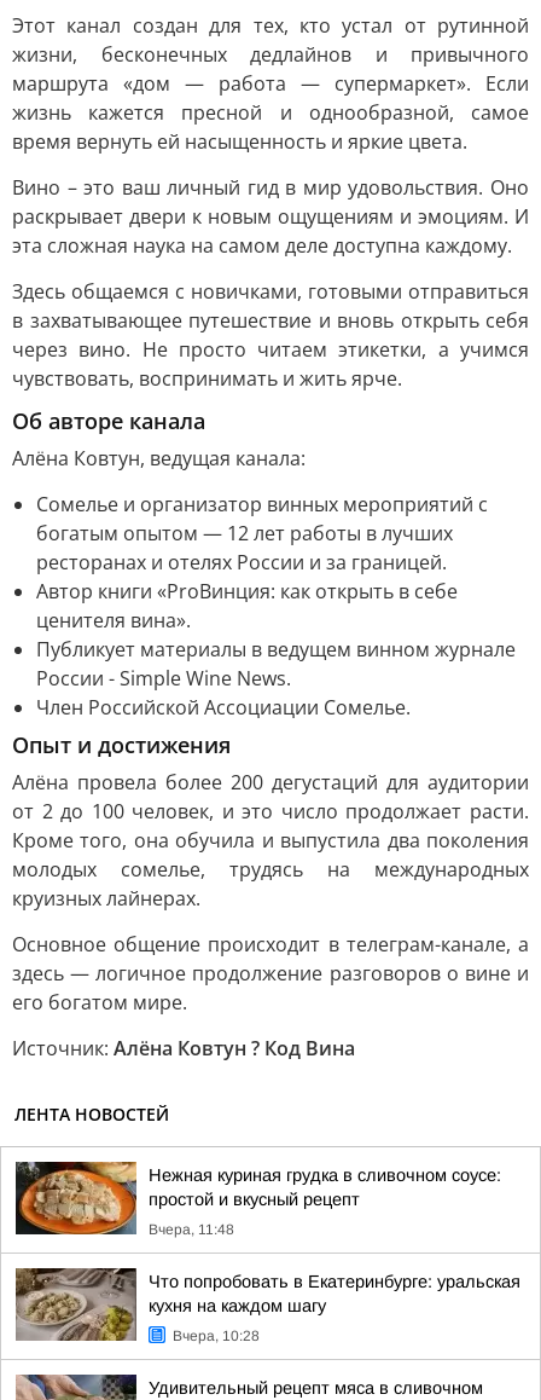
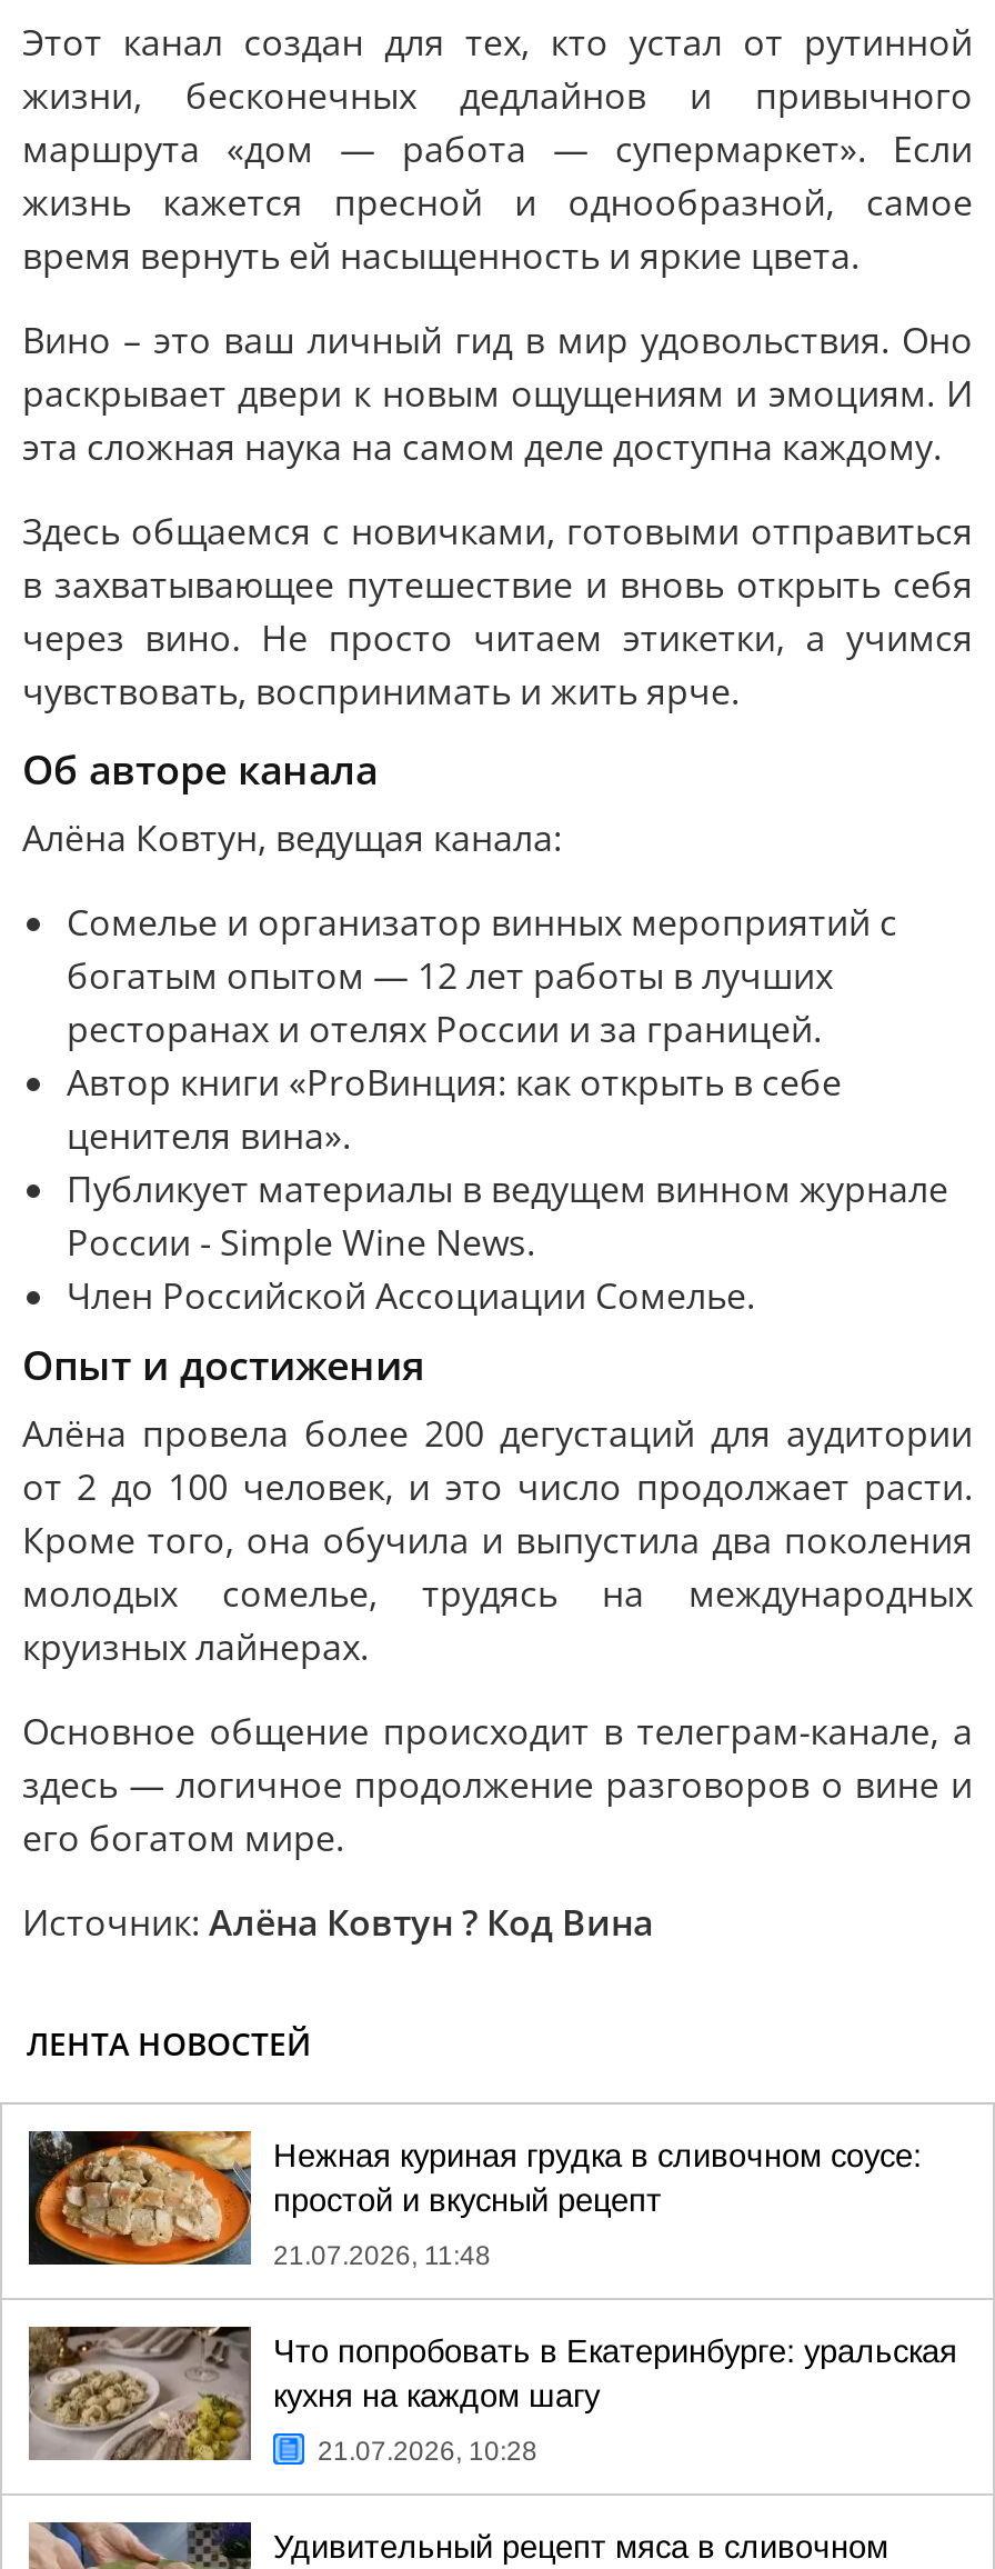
[149,1221,234,1238] Вчера, 11:48 -> [273,2240,491,2271] 21.07.2026, 11:48
[173,1327,260,1344] Вчера, 10:28 -> [318,2436,537,2467] 21.07.2026, 10:28

